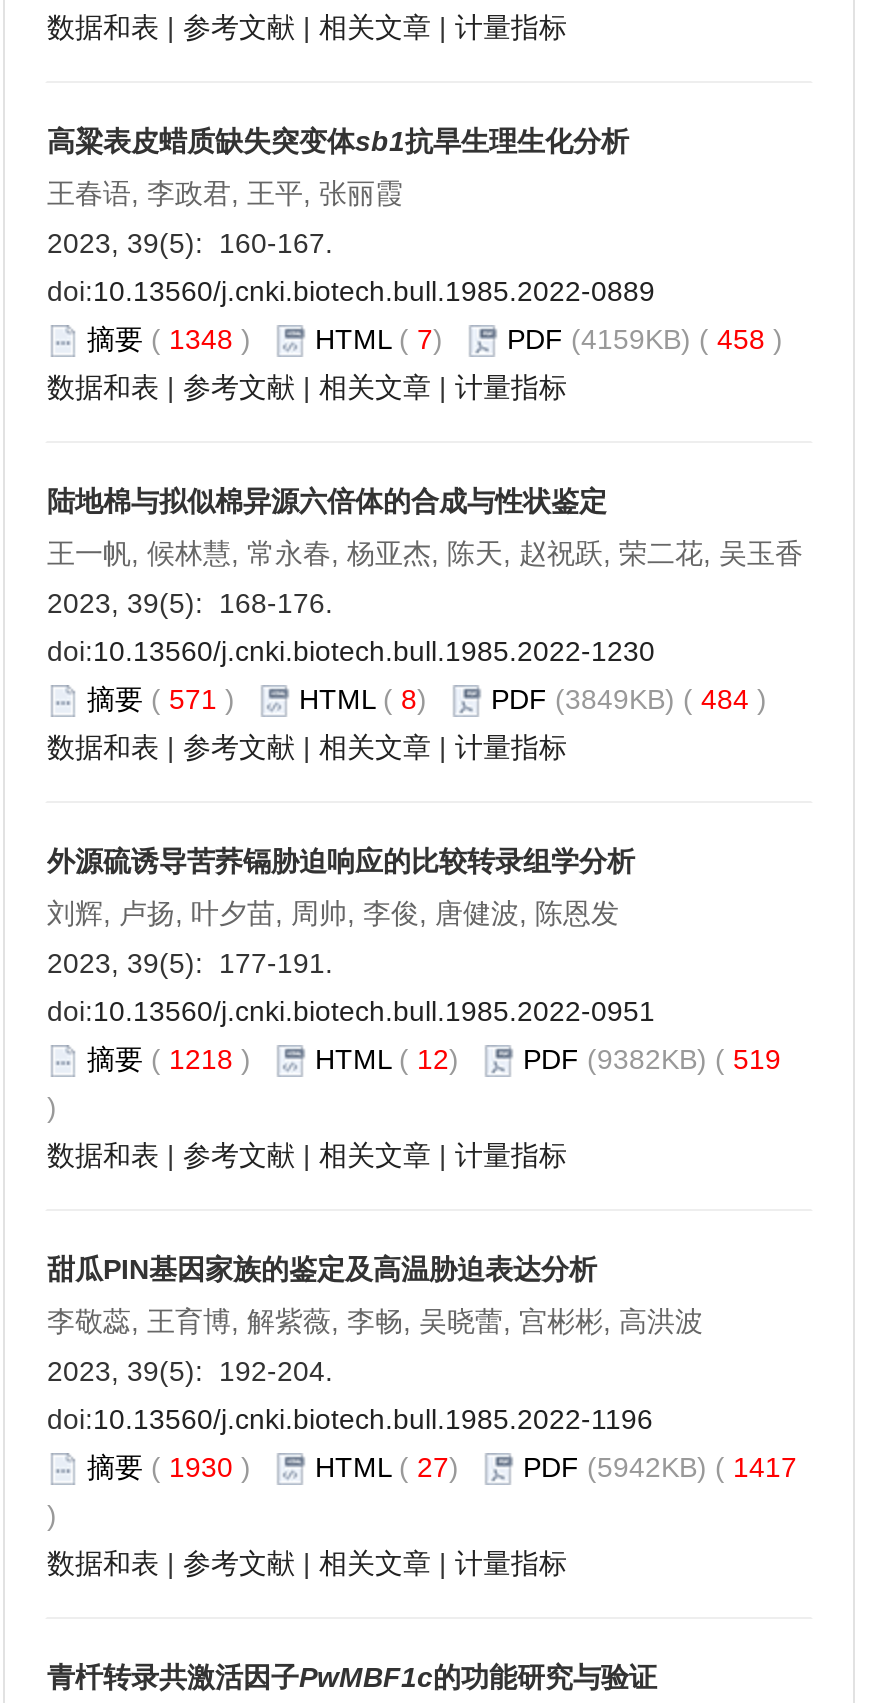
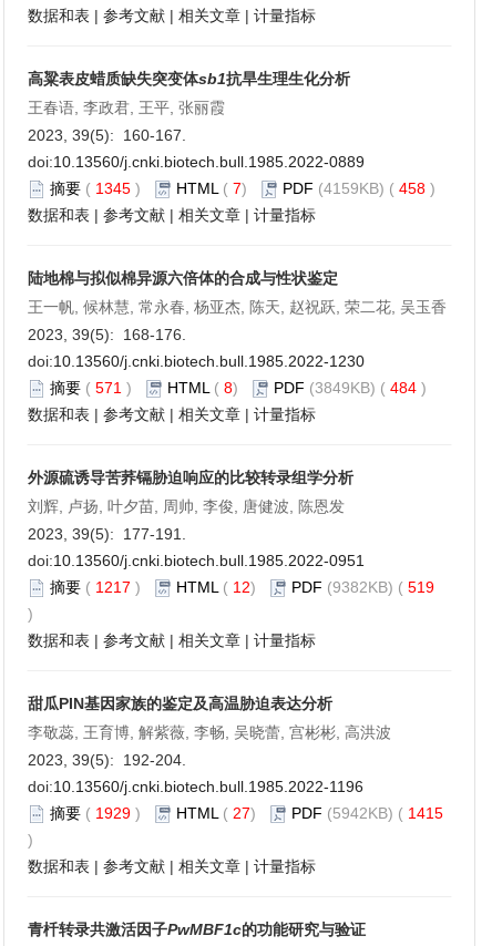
[87,323,799,355] 摘要(1348) HTML (7) PDF (4159KB) (458) -> [50,179,444,197] 摘要(1345) HTML (7) PDF (4159KB) (458)
[87,1043,781,1075] 摘要(1218) HTML (12) PDF (9382KB) (519 -> [50,578,434,596] 摘要(1217) HTML (12) PDF (9382KB) (519
[87,1451,275,1483] 摘要(1930) -> [50,804,154,822] 摘要(1929)
[523,1451,797,1483] PDF (5942KB) (1417 -> [291,804,443,822] PDF (5942KB) (1415

